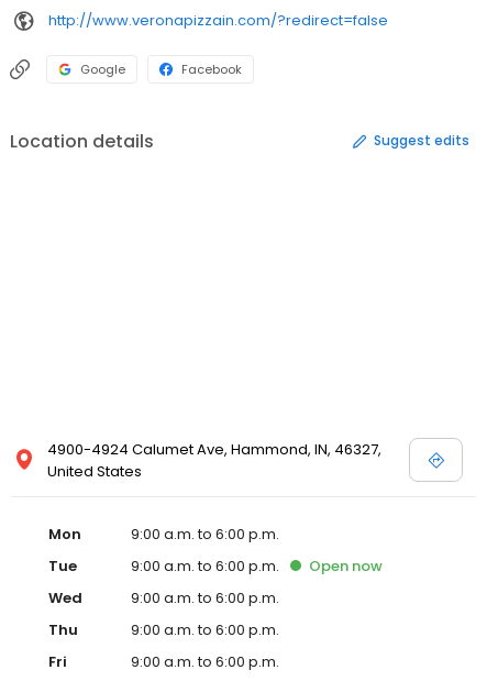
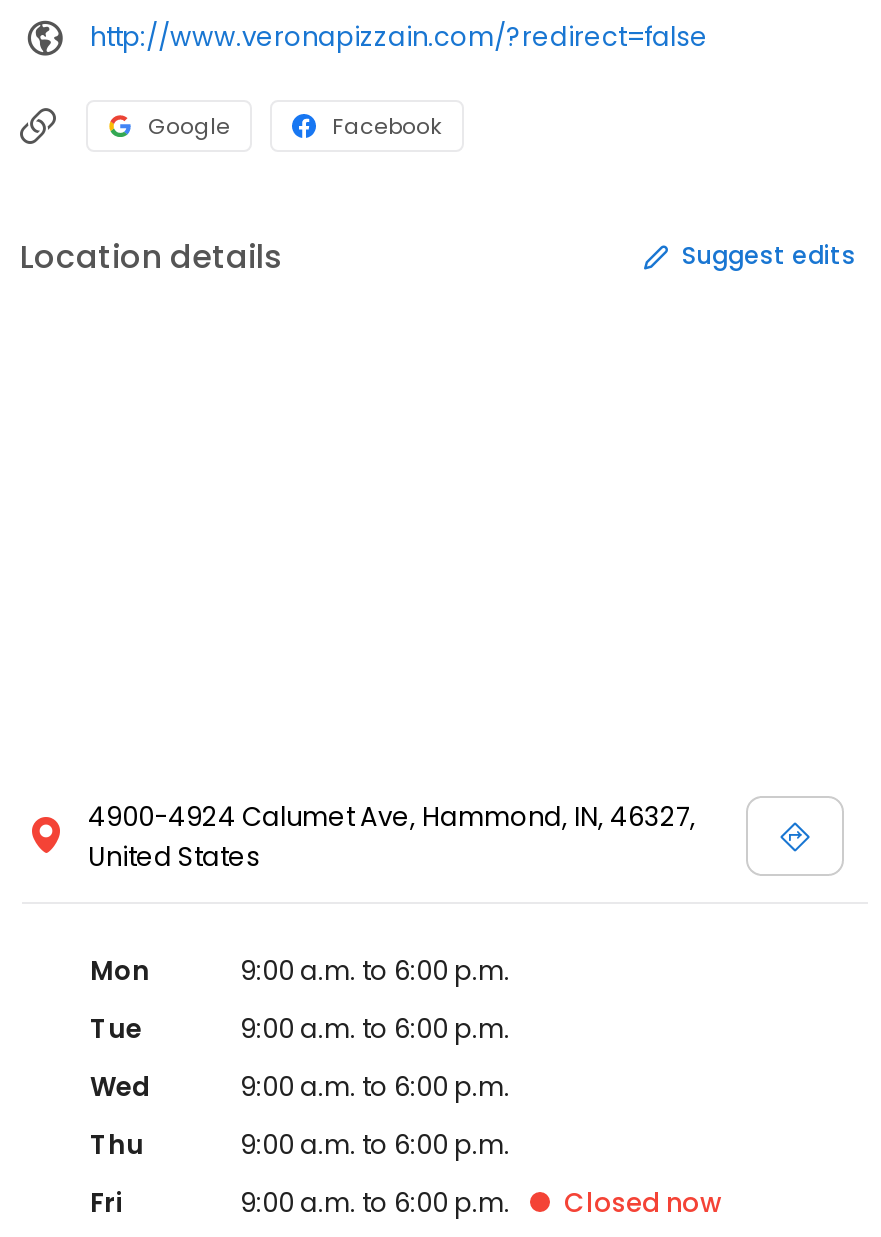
[309,555,383,576] Open now -> none
none -> [564,1184,722,1222] Closed now

